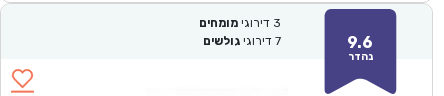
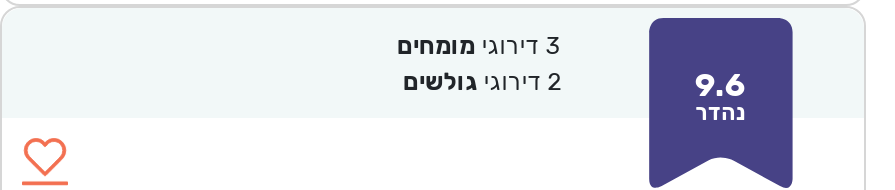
[203,34,281,48] 7 דירוגי גולשים -> [403,68,561,96] 2 דירוגי גולשים

